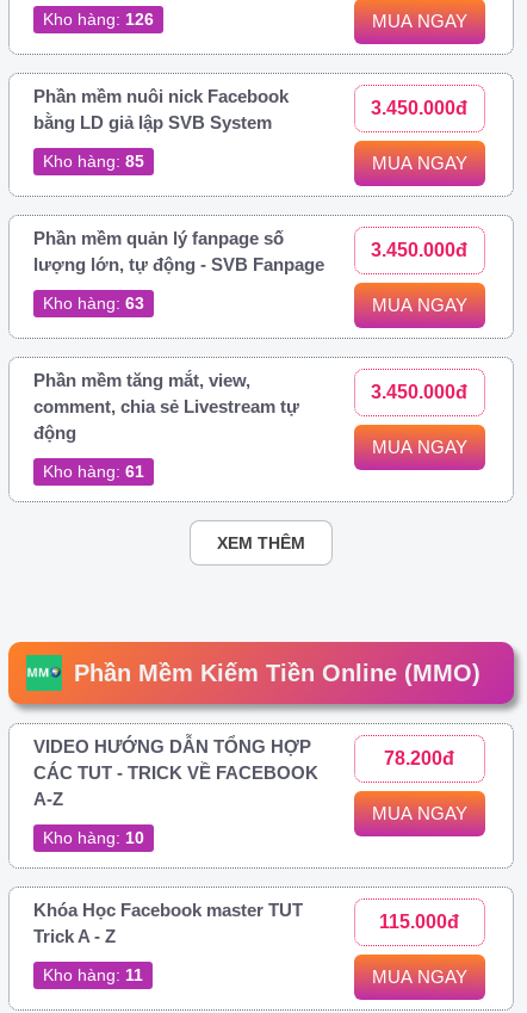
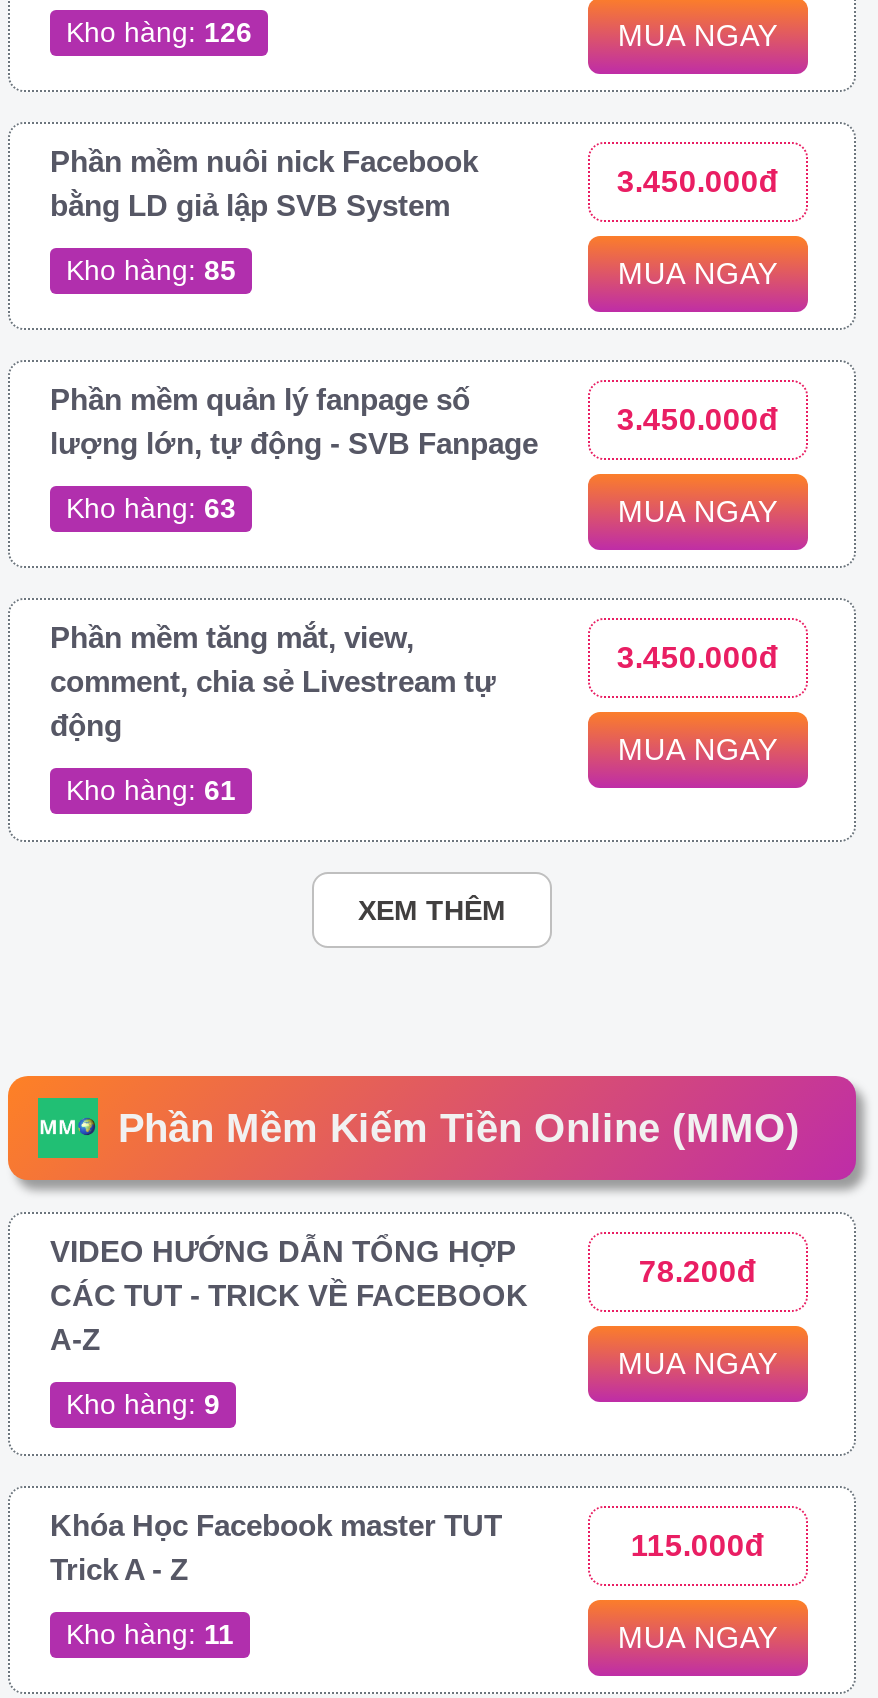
[43,828,144,847] Kho hàng: 10 -> [66,1388,220,1420] Kho hàng: 9

